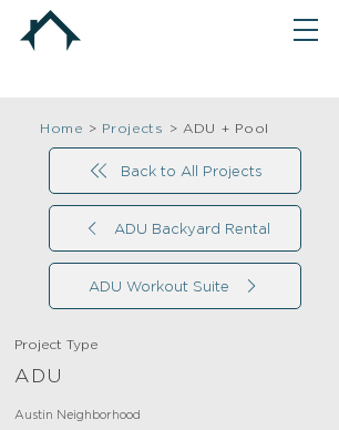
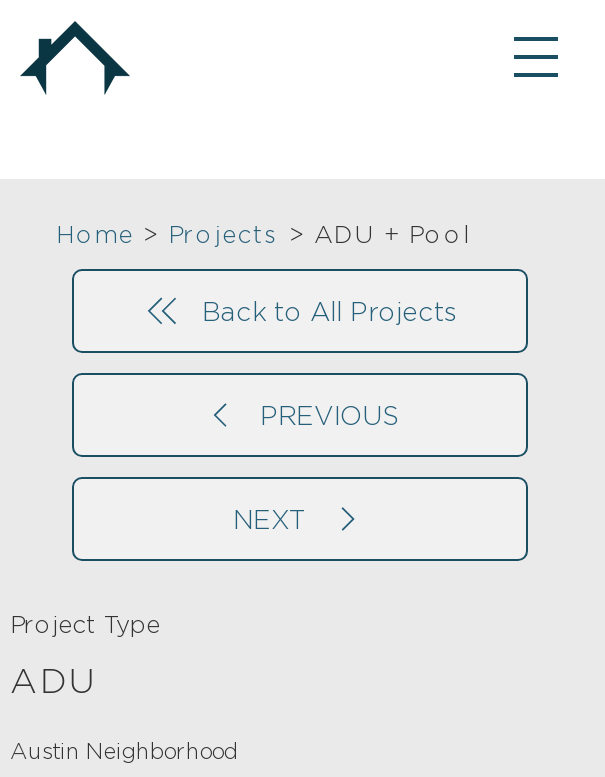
[114,221,270,236] ADU Backyard Rental -> [260,401,400,429] PREVIOUS
[88,278,229,294] ADU Workout Suite -> [233,505,307,533] NEXT

